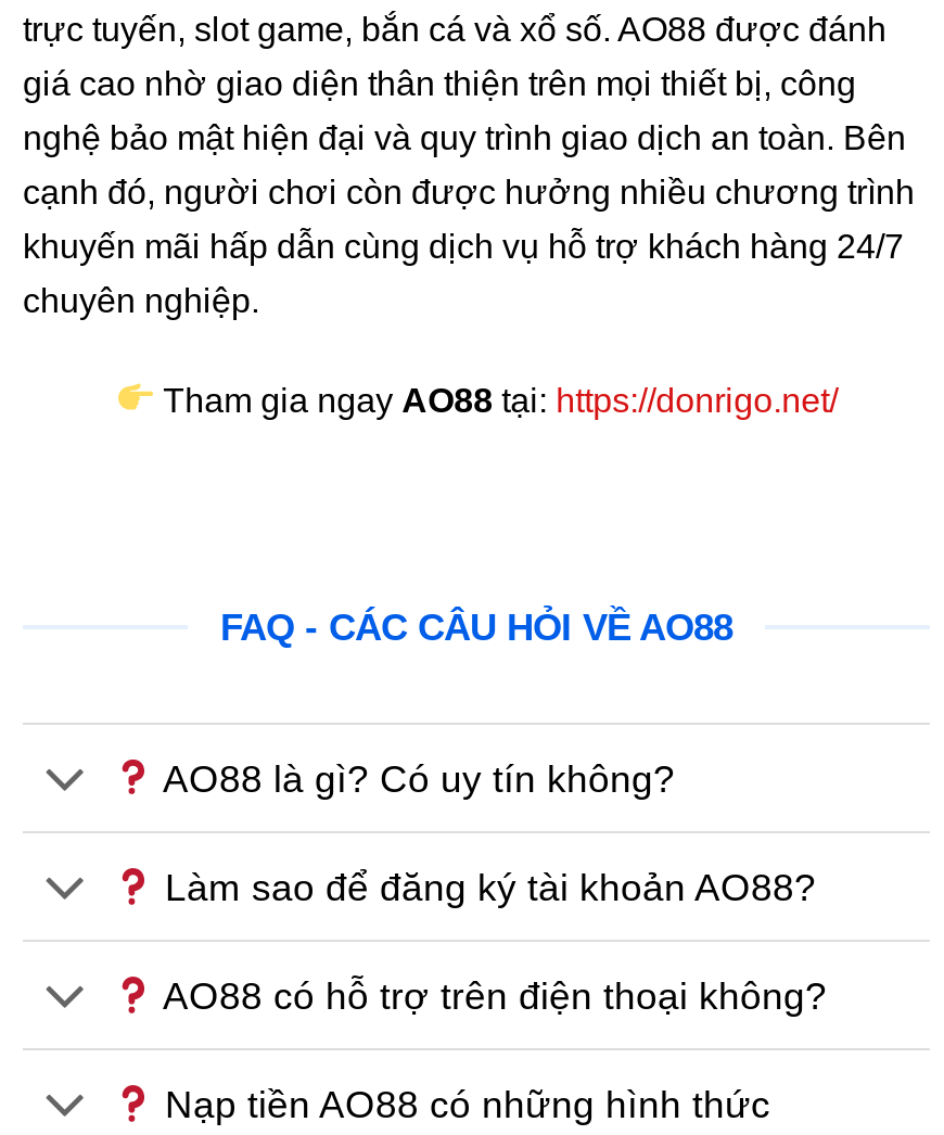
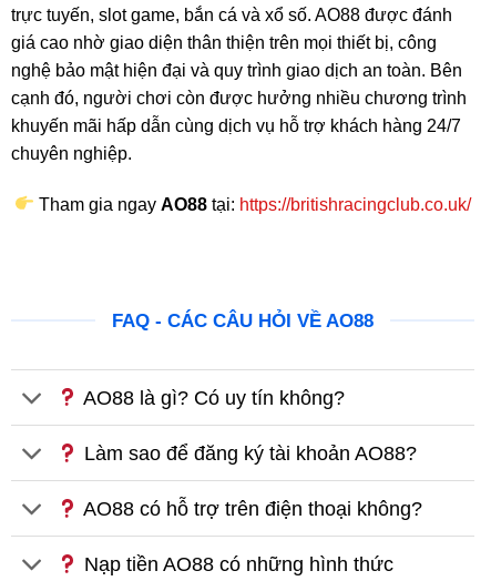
[154,381,838,418] Tham gia ngay AO88 tại: https://donrigo.net/ -> [34,195,471,214] Tham gia ngay AO88 tại: https://britishracingclub.co.uk/

